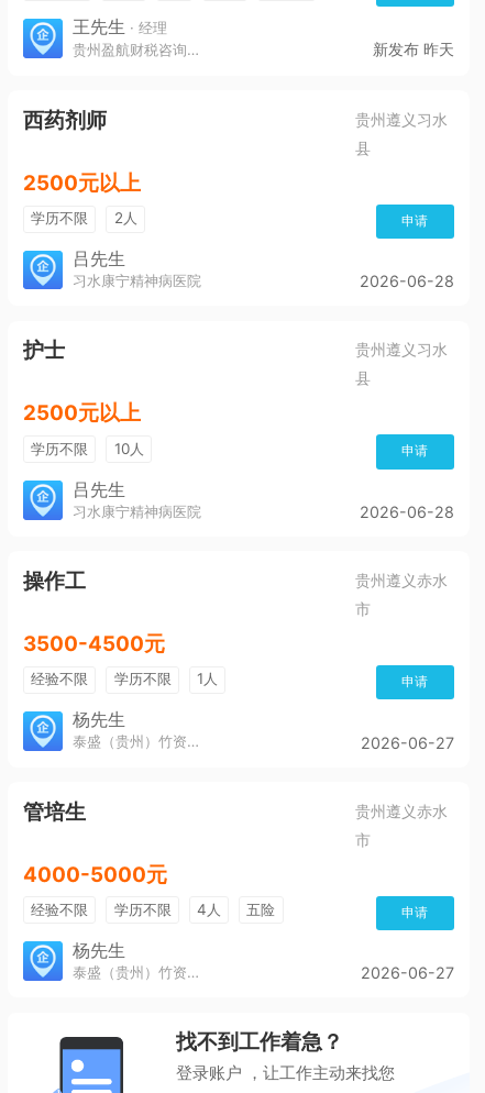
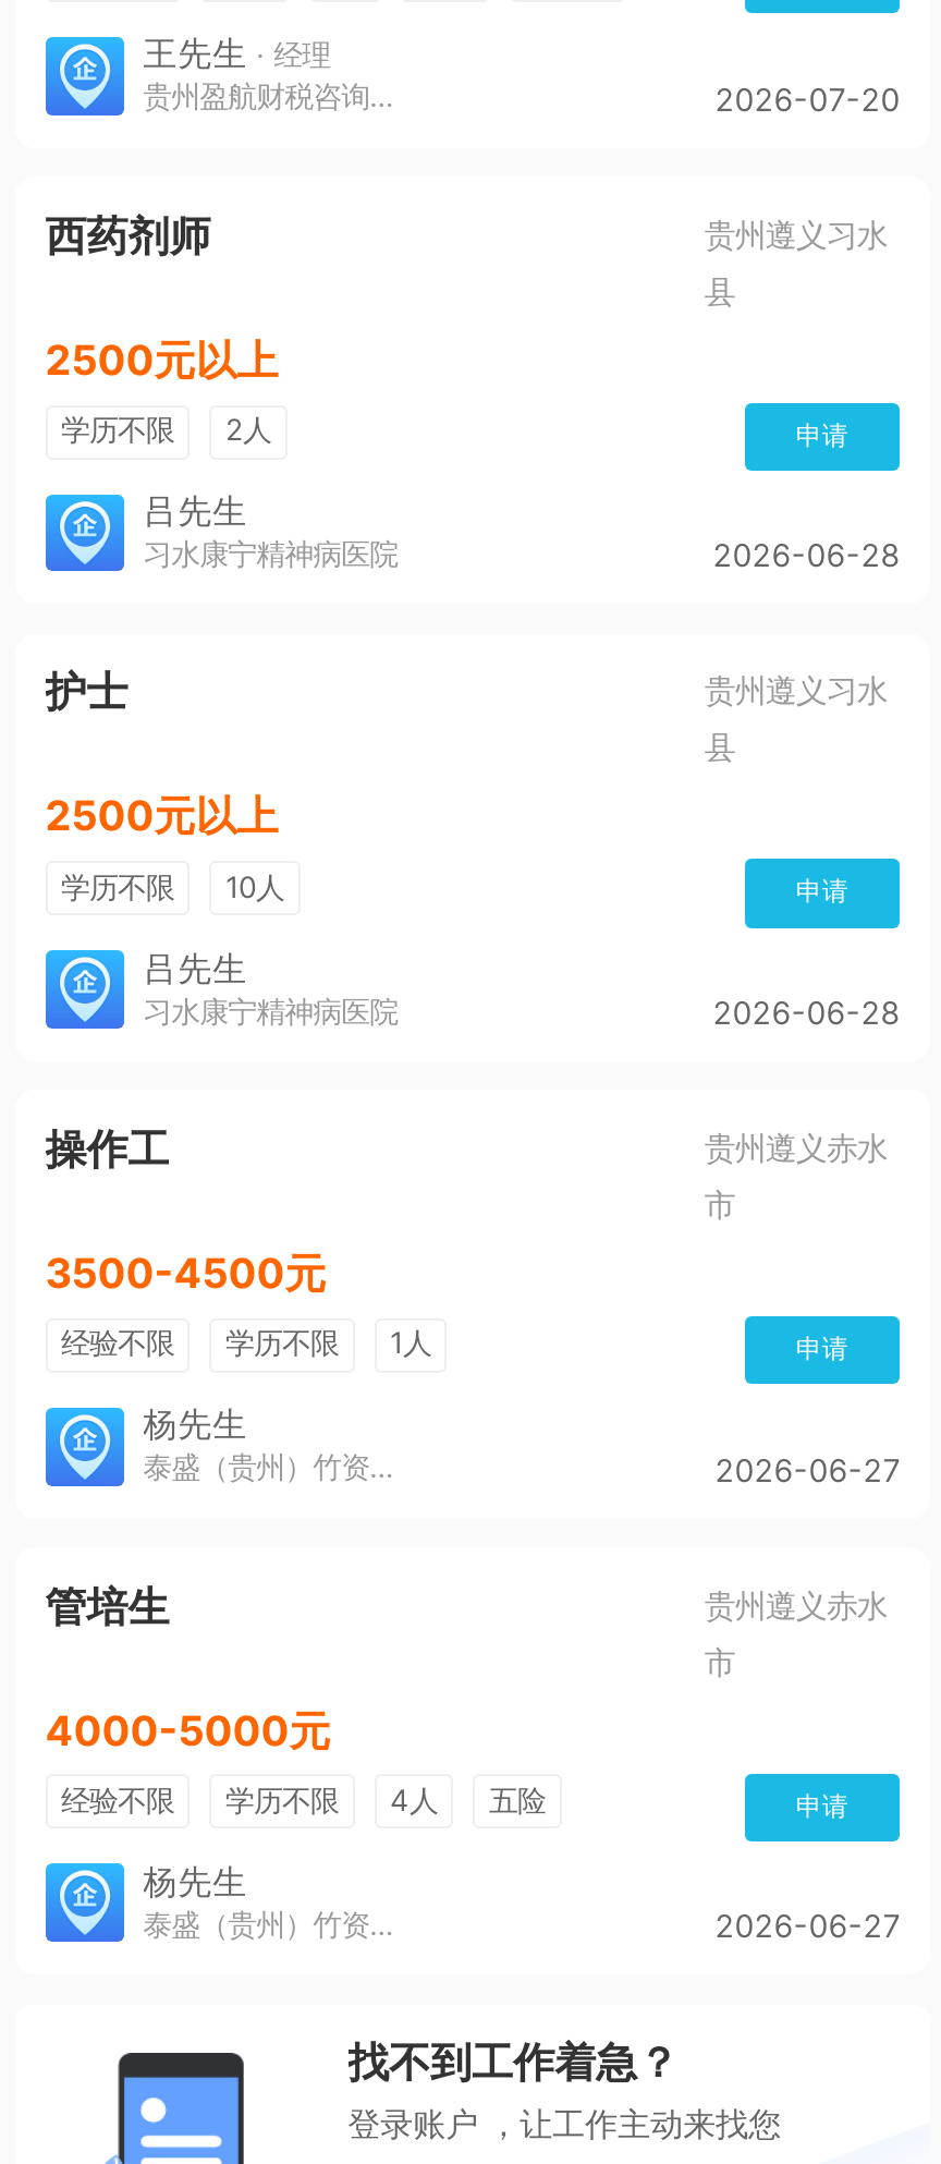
[373,40,454,59] 新发布 昨天 -> [715,80,900,117] 2026-07-20

